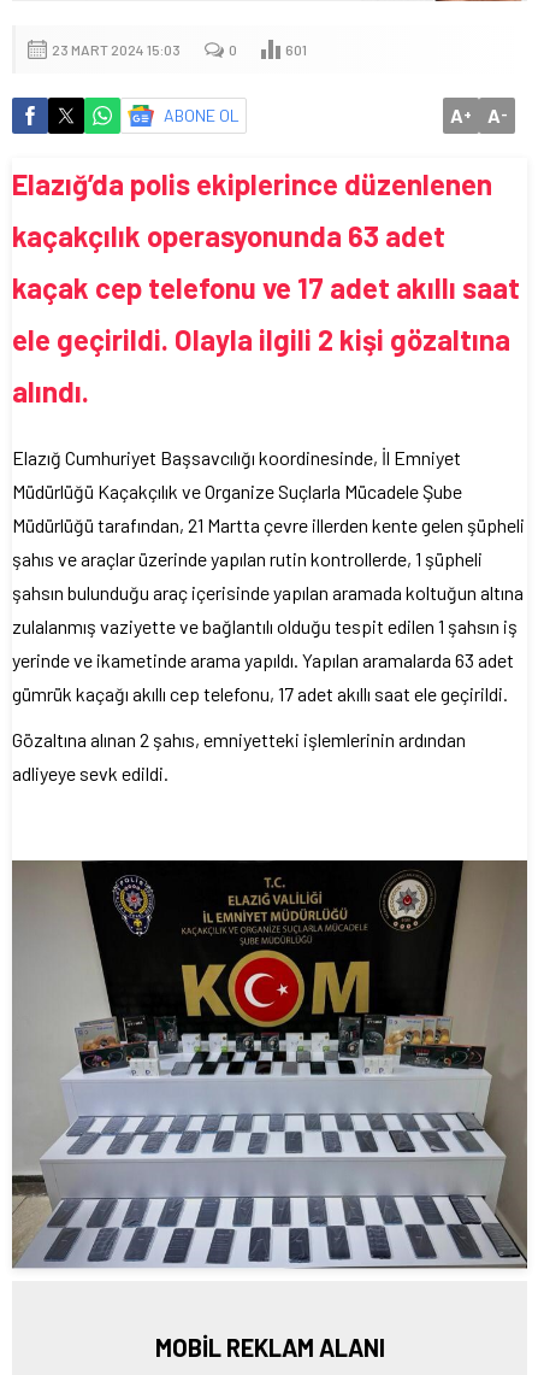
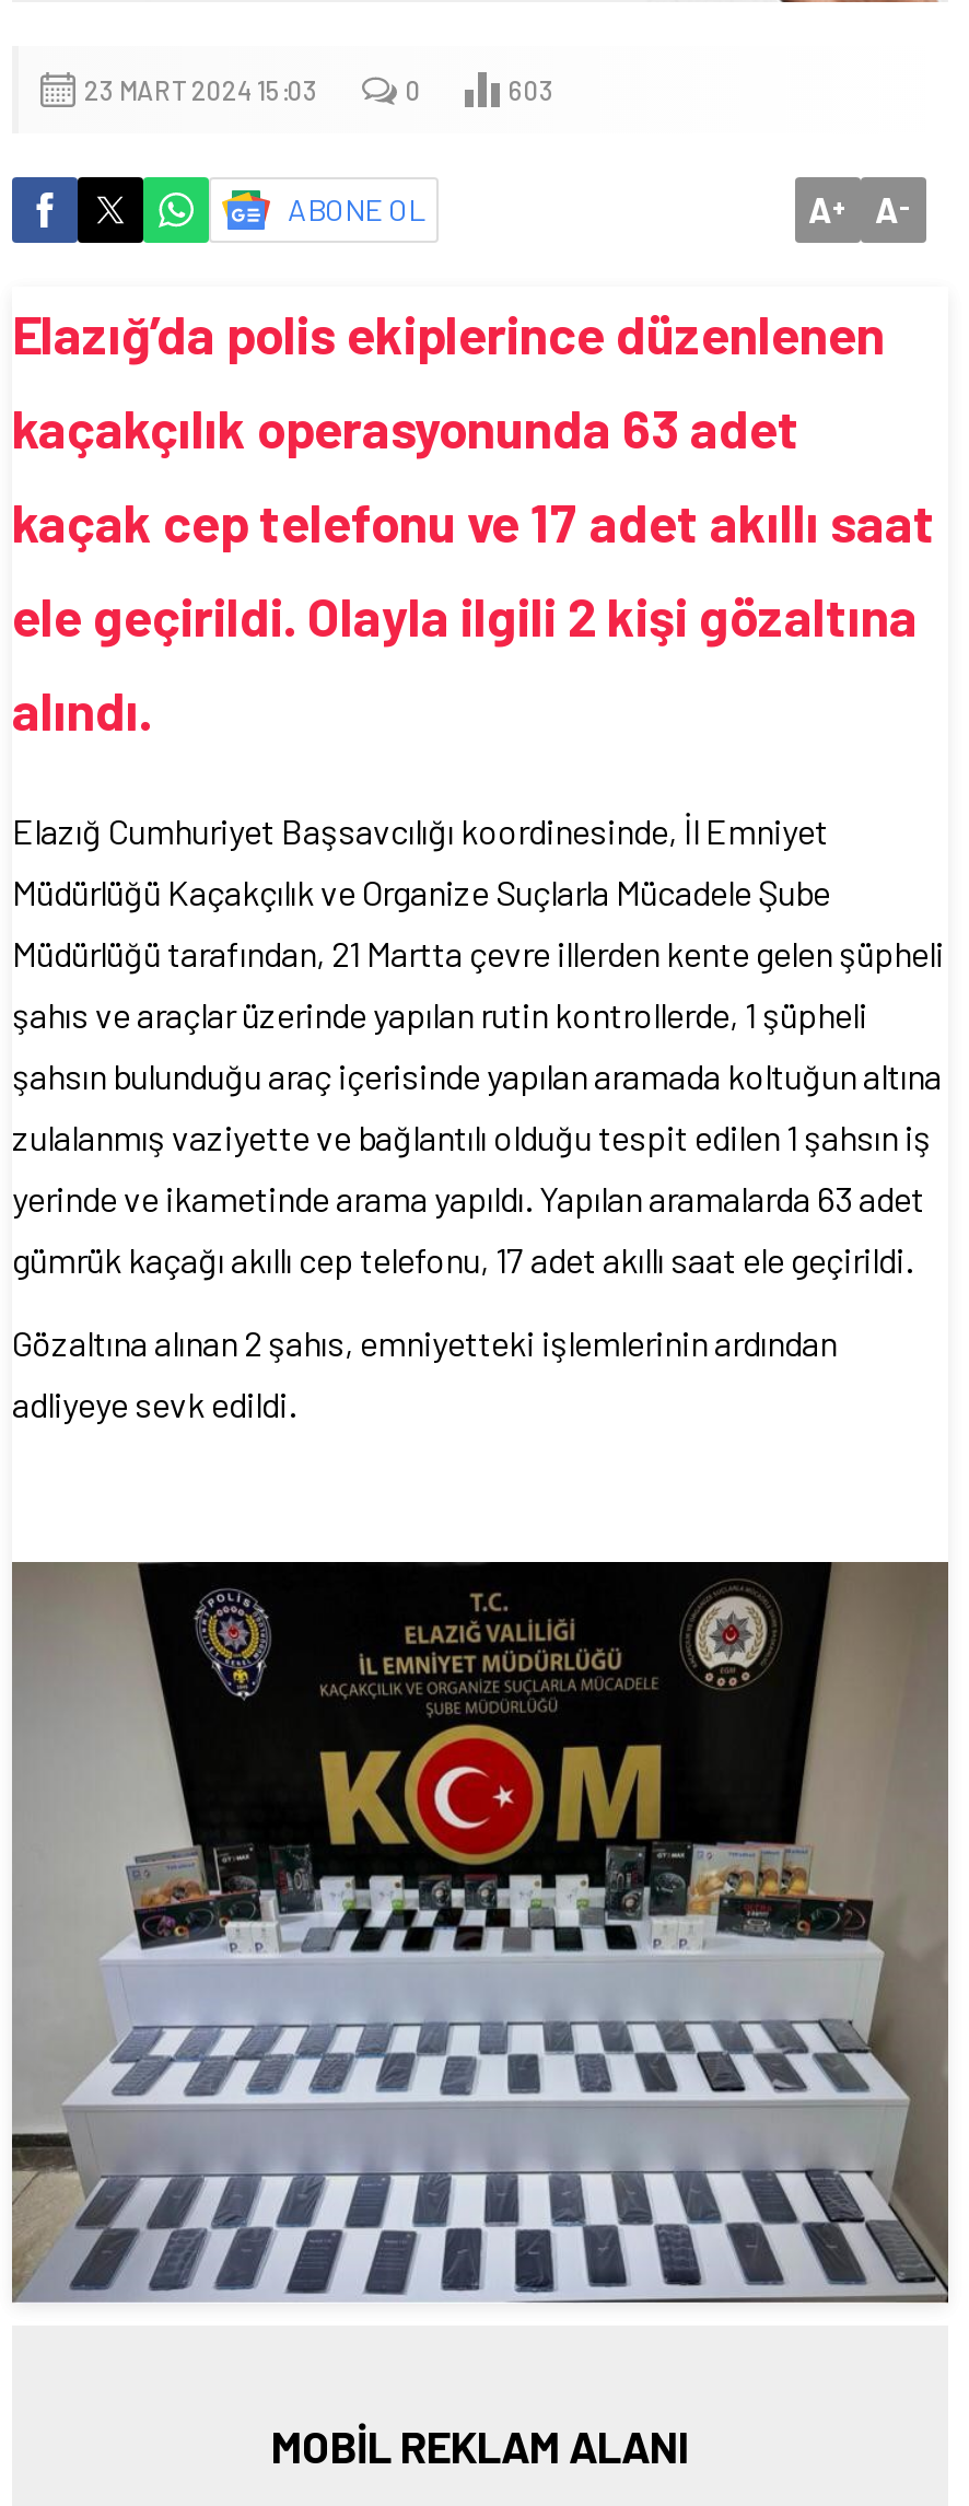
[285,41,307,58] 601 -> [509,74,554,105] 603

